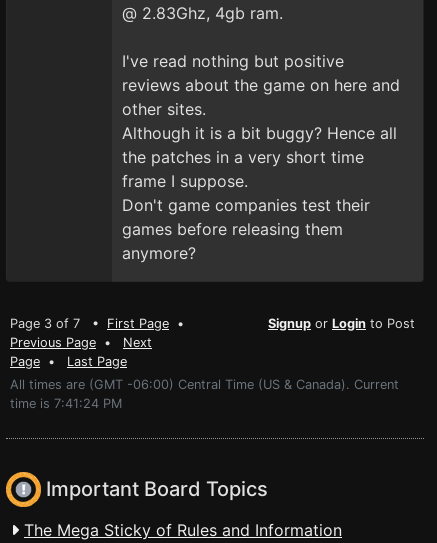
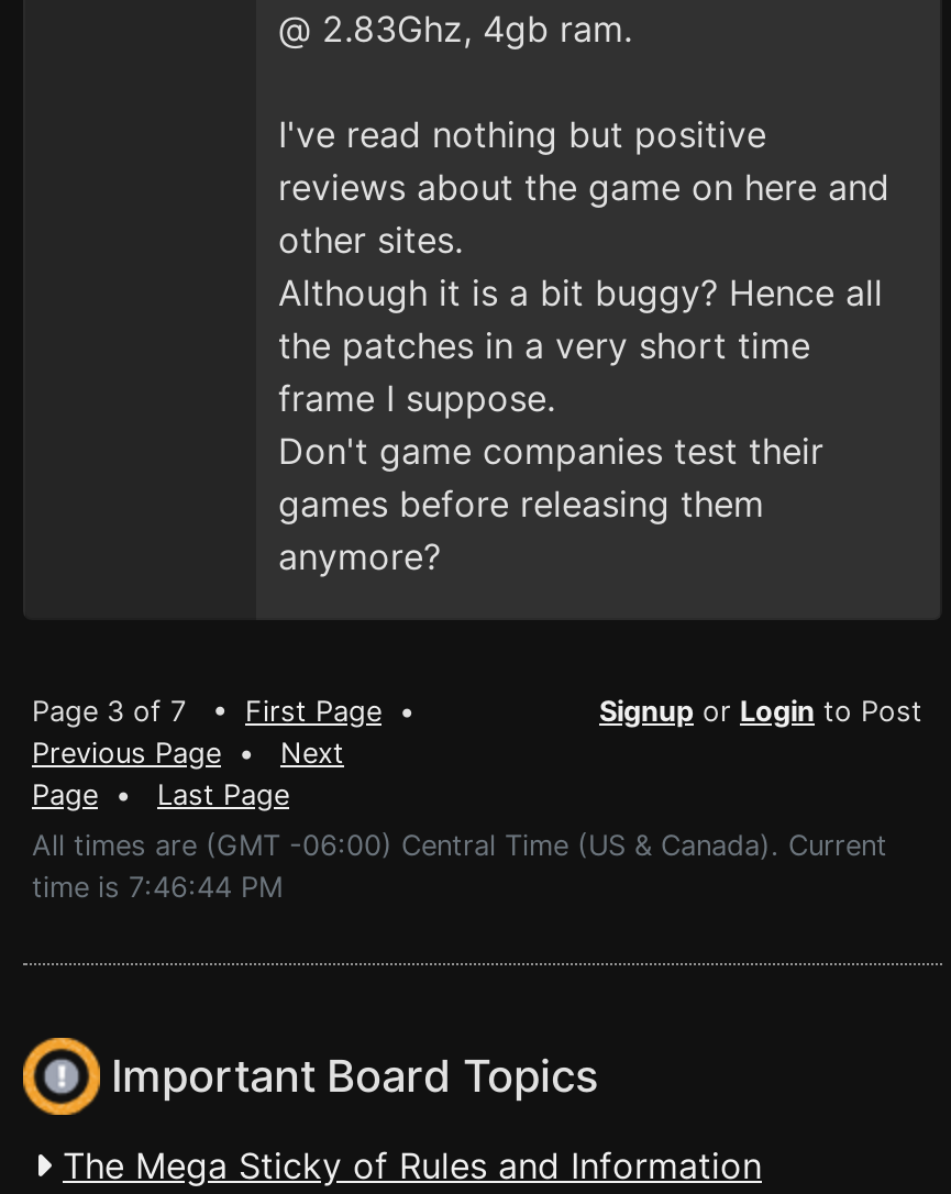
[10,396,122,411] time is 7:41:24 PM -> [32,871,283,904] time is 7:46:44 PM

